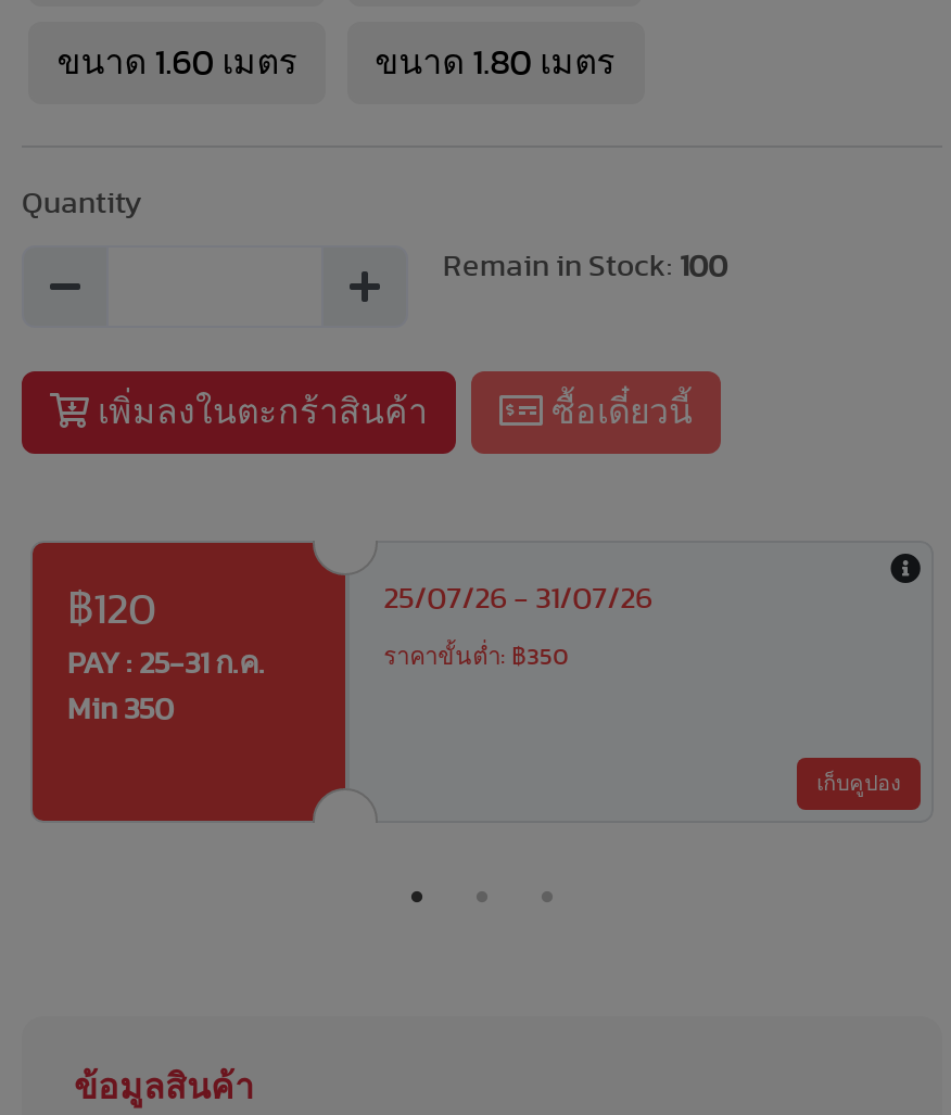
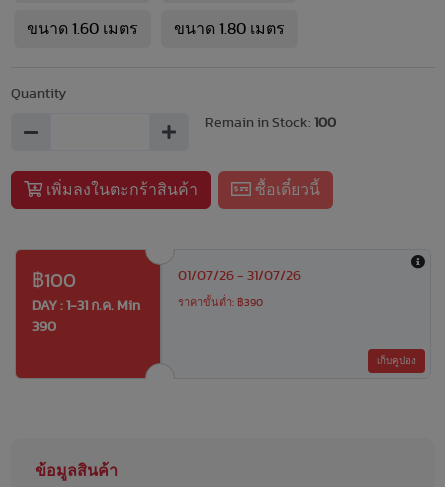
[67,588,265,679] ฿120 | PAY : 25-31 ก.ค. -> [32,271,140,313] ฿100 | DAY : 1-31 ก.ค. Min
[383,583,653,614] 25/07/26 - 31/07/26 -> [178,269,301,283] 01/07/26 - 31/07/26
[383,644,568,668] ราคาขั้นต่ำ: ฿350 -> [178,297,263,308] ราคาขั้นต่ำ: ฿390
[67,694,174,725] Min 350 -> [32,320,56,334] 390

